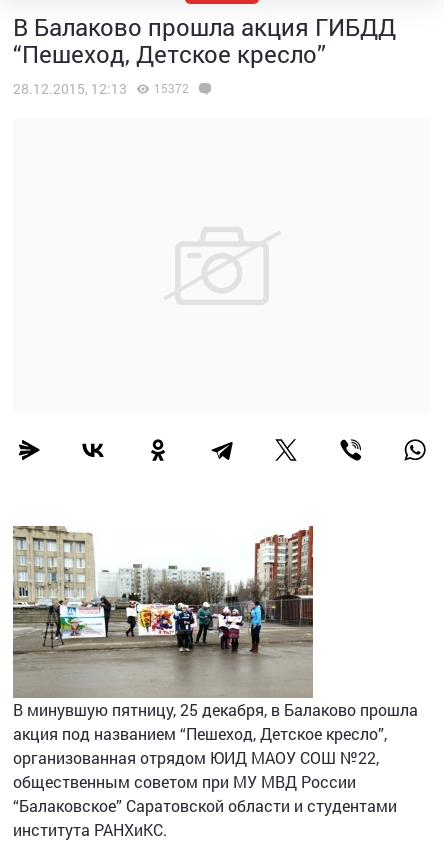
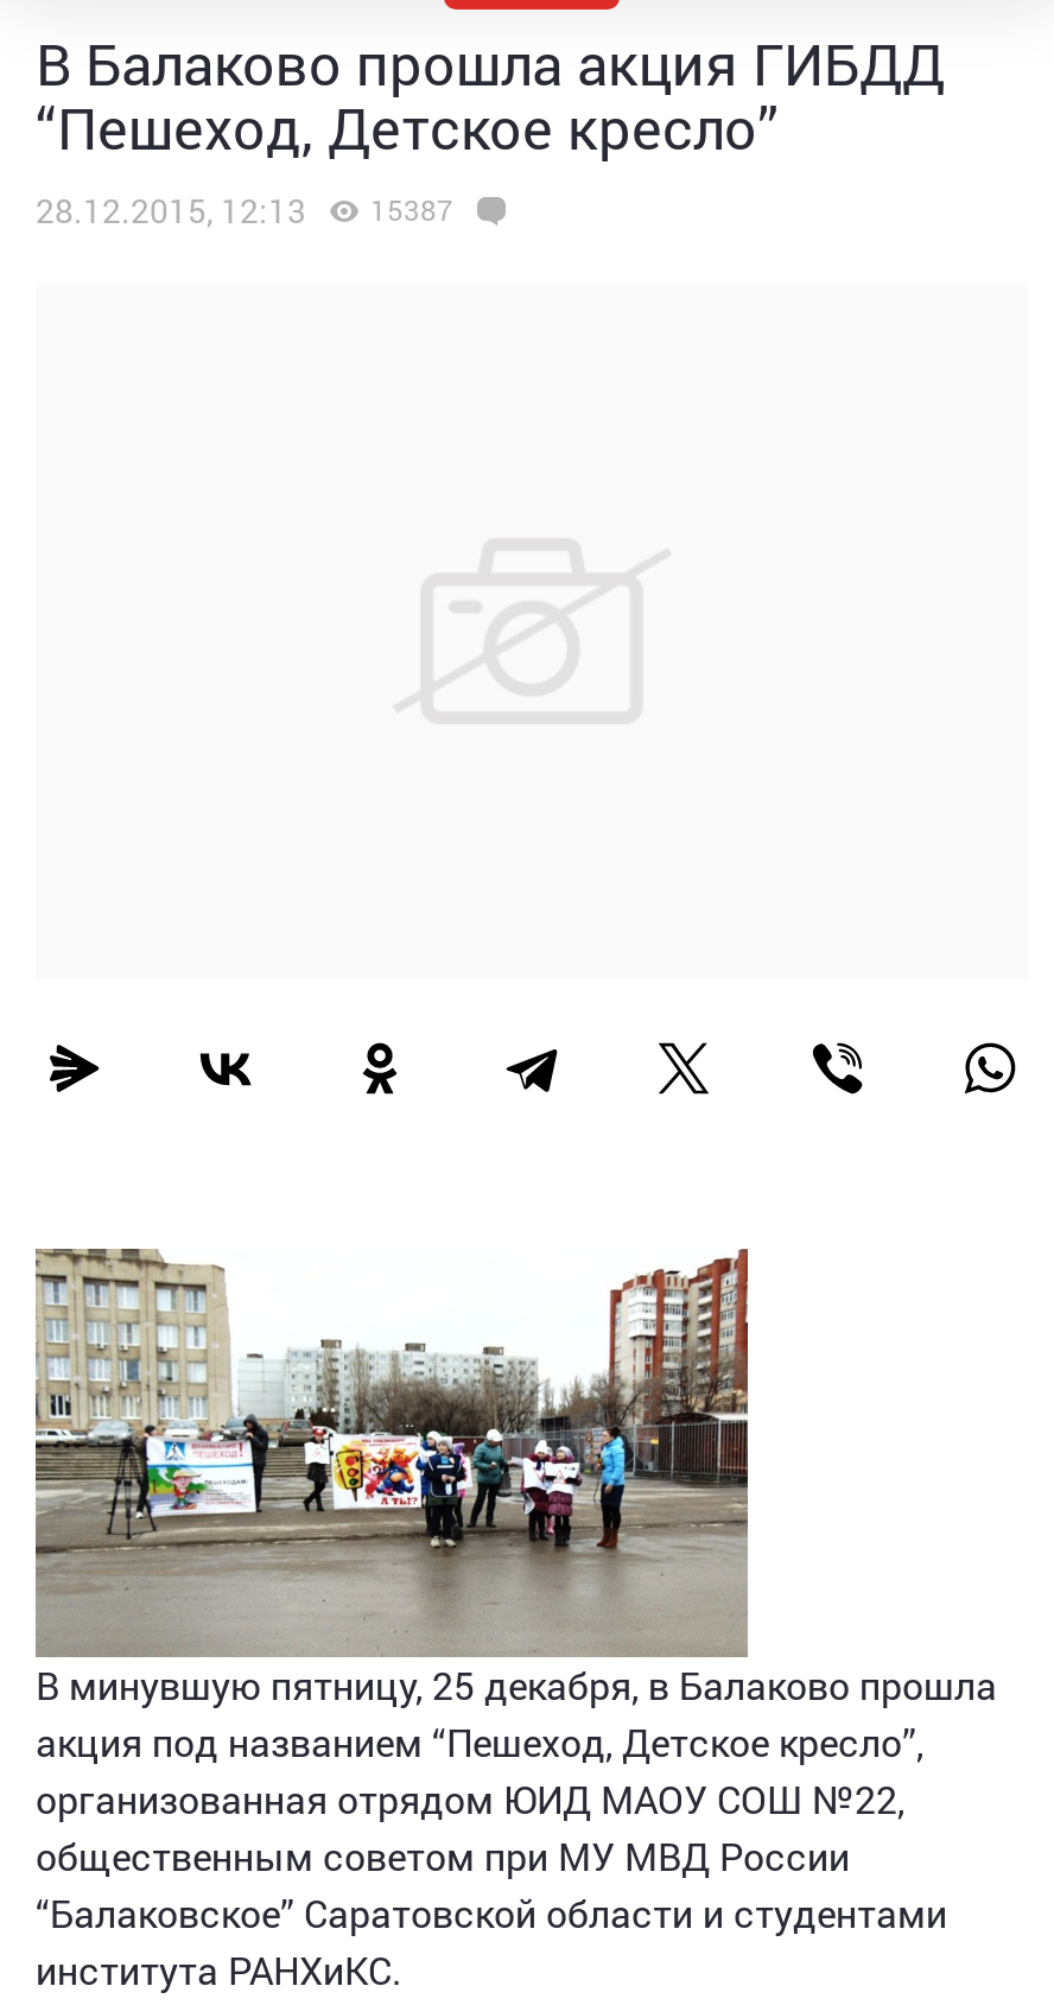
[13,79,189,98] 28.12.2015, 12:13 15372 -> [36,188,453,233] 28.12.2015, 12:13 15387

